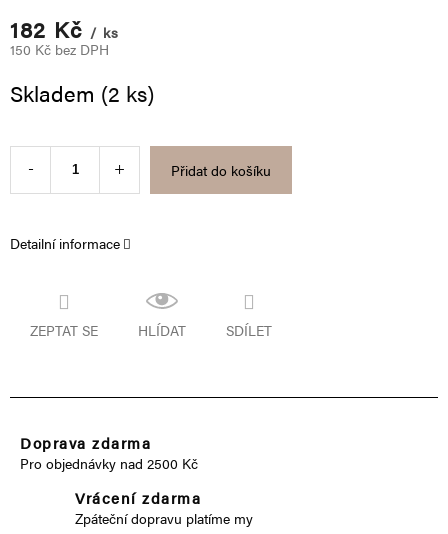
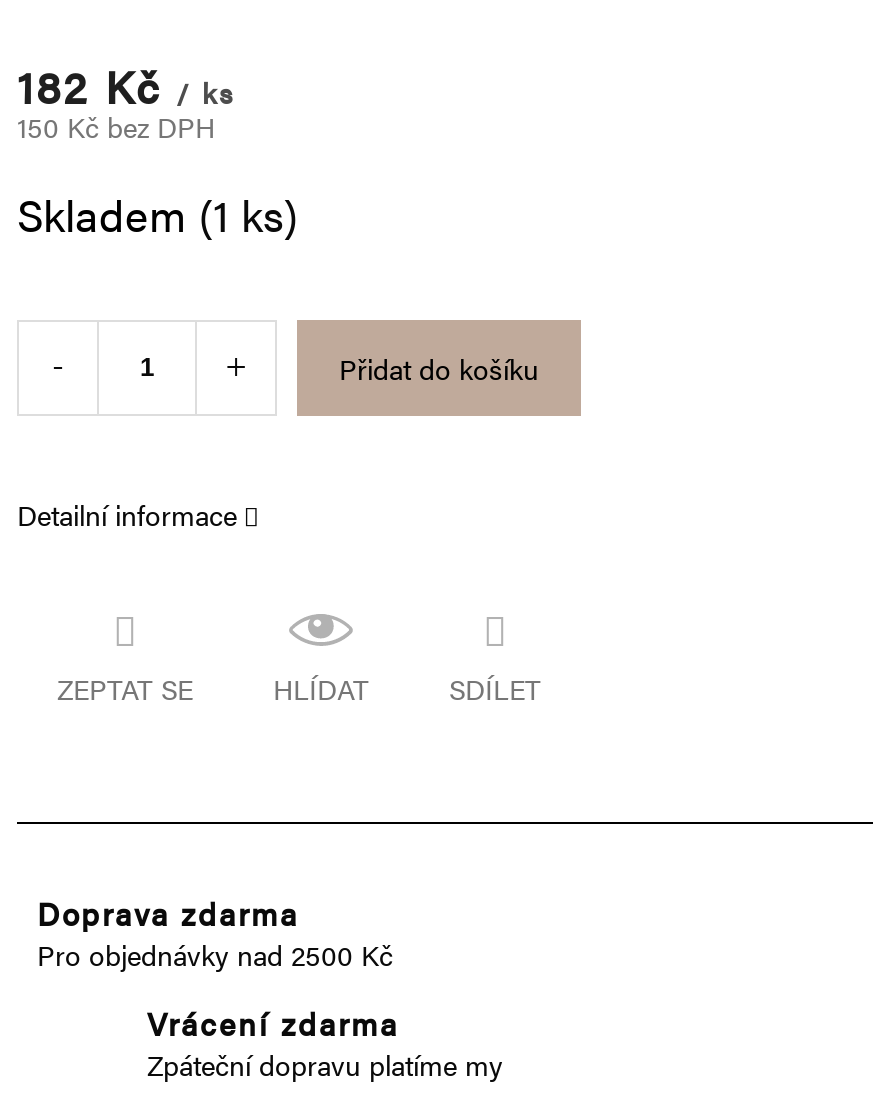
[10,77,154,108] Skladem (2 ks) -> [17,181,297,243] Skladem (1 ks)

